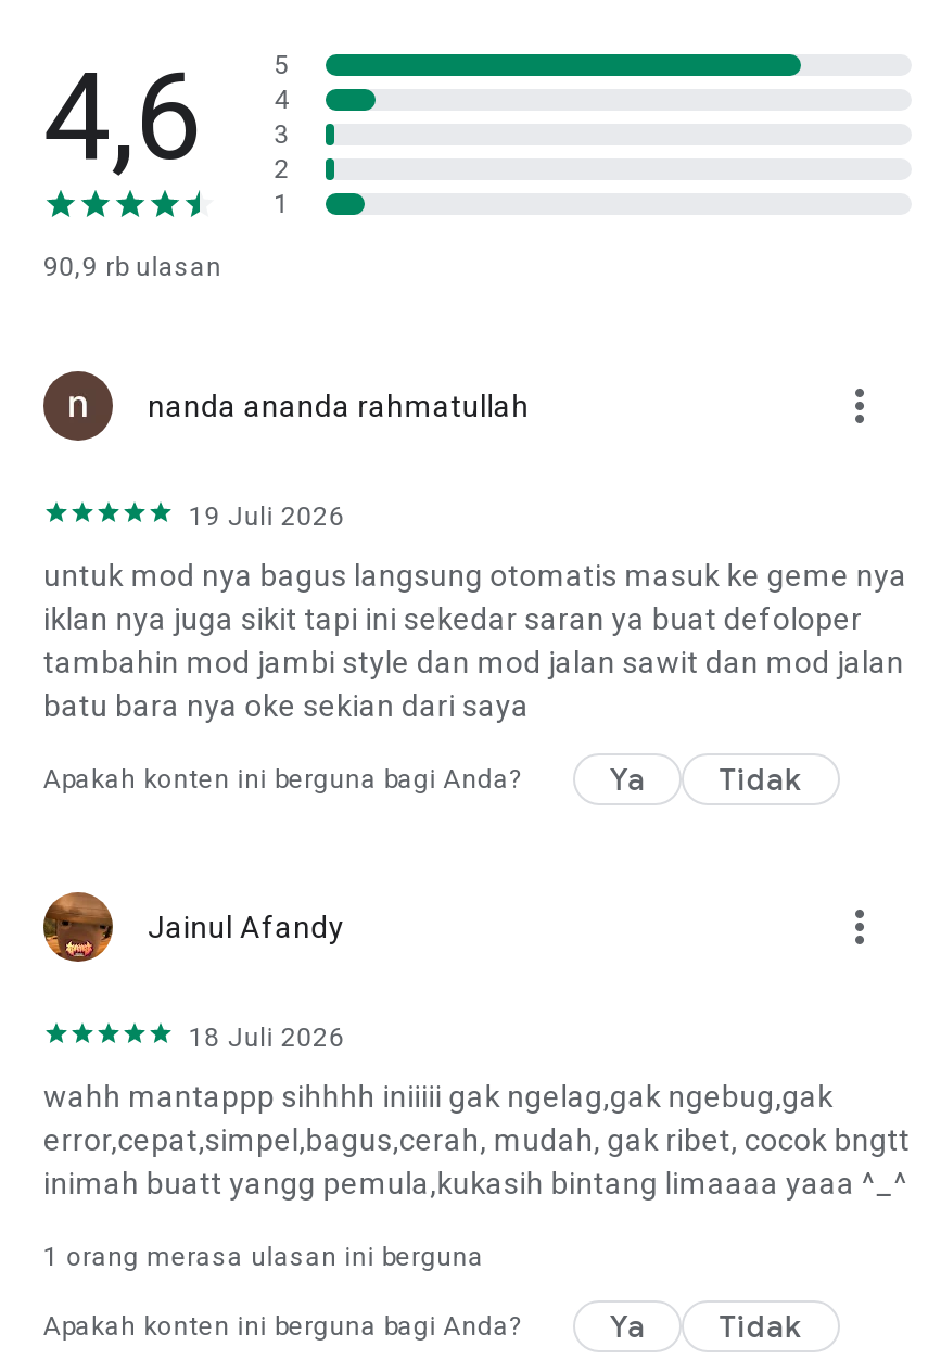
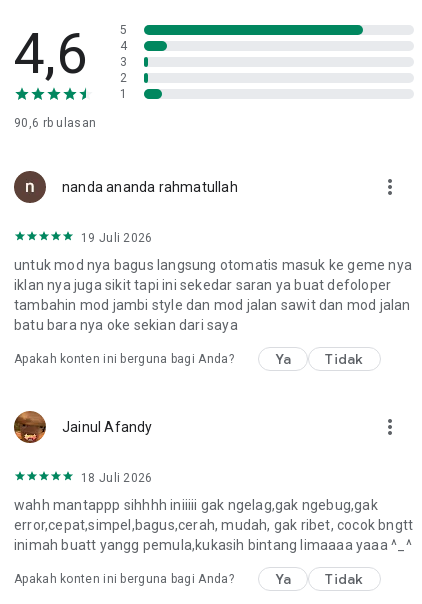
[43,252,222,282] 90,9 rb ulasan -> [14,116,96,130] 90,6 rb ulasan
[43,1242,484,1272] 1 orang merasa ulasan ini berguna -> none

